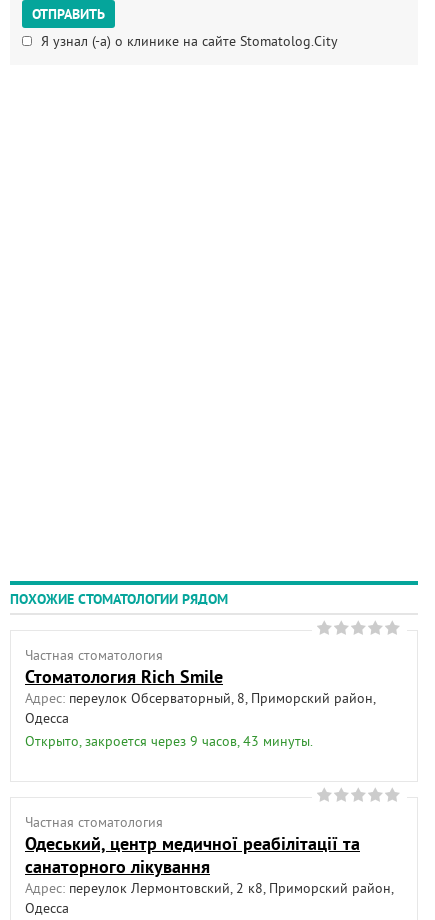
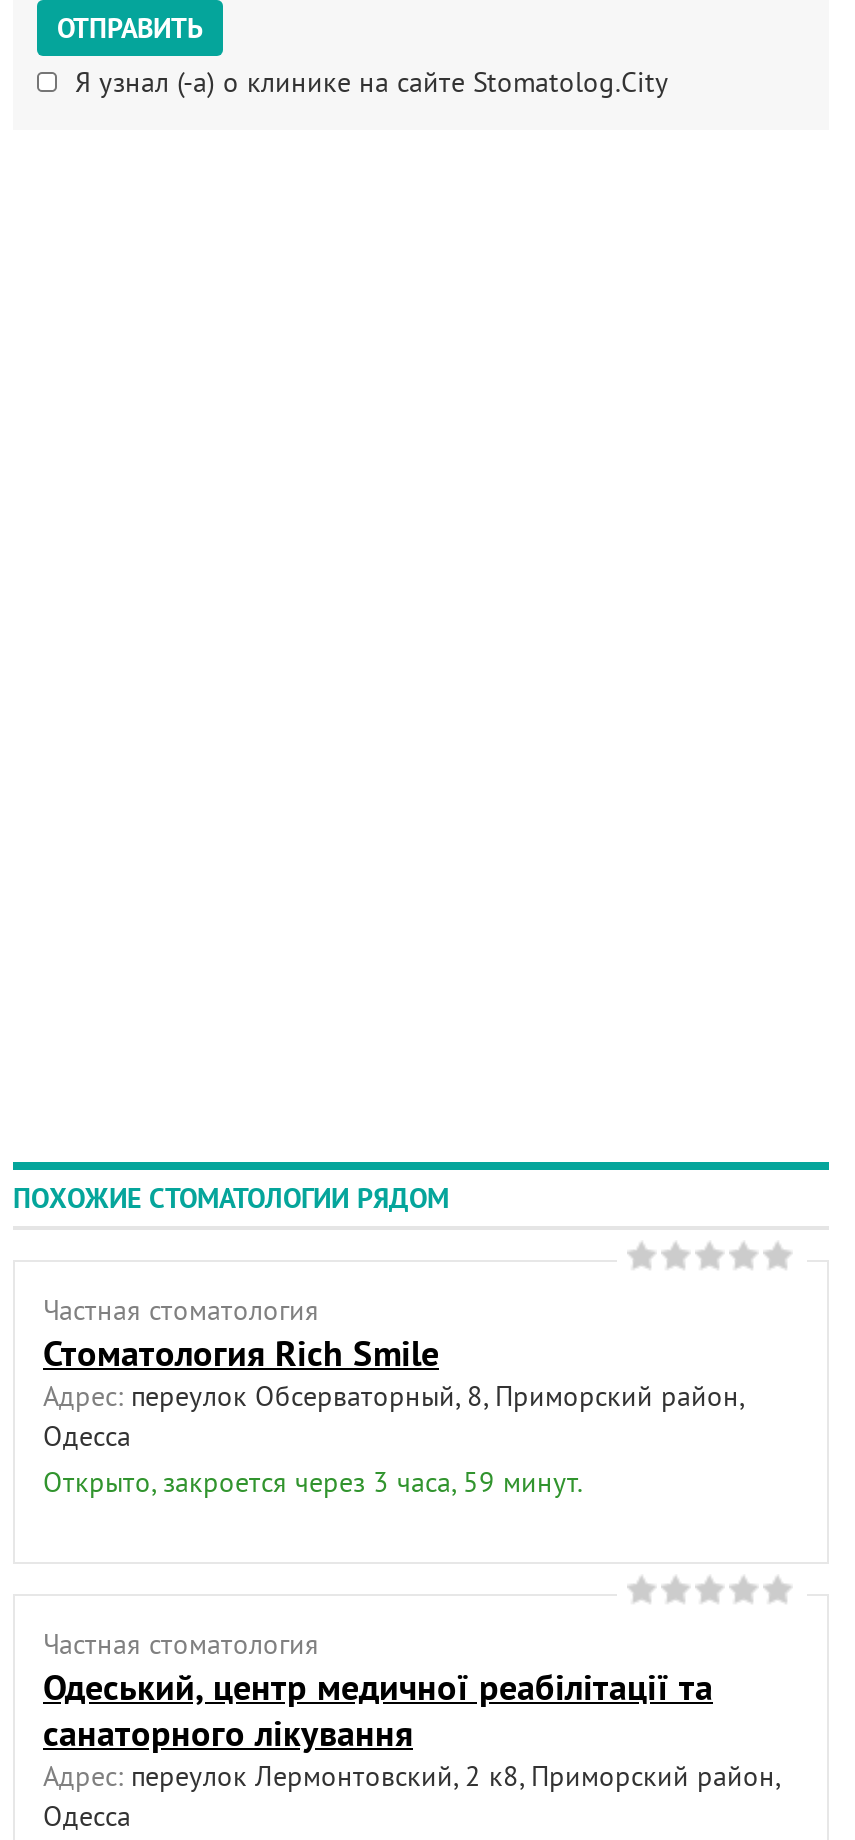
[25,732,313,750] Открыто, закроется через 9 часов, 43 минуты. -> [43,1463,583,1499] Открыто, закроется через 3 часа, 59 минут.

